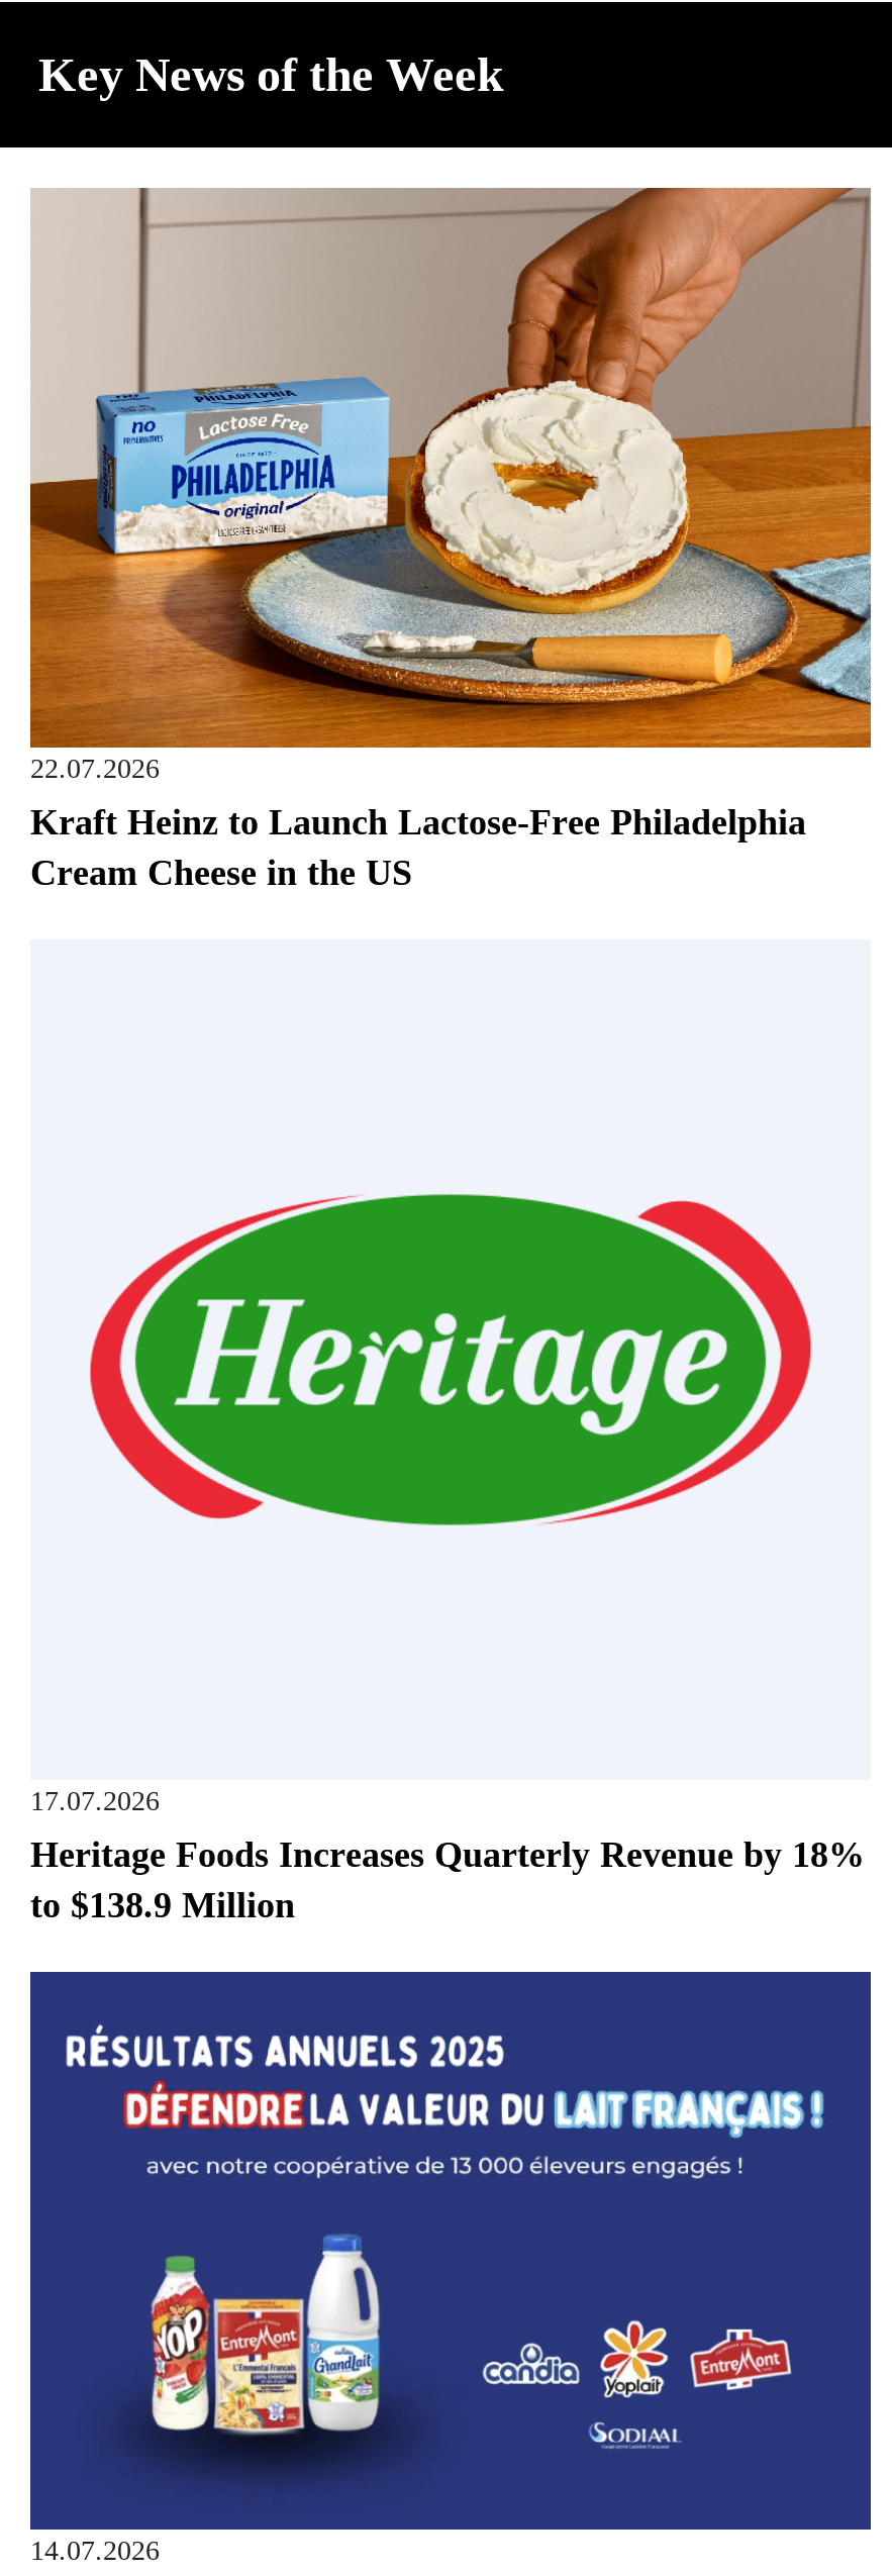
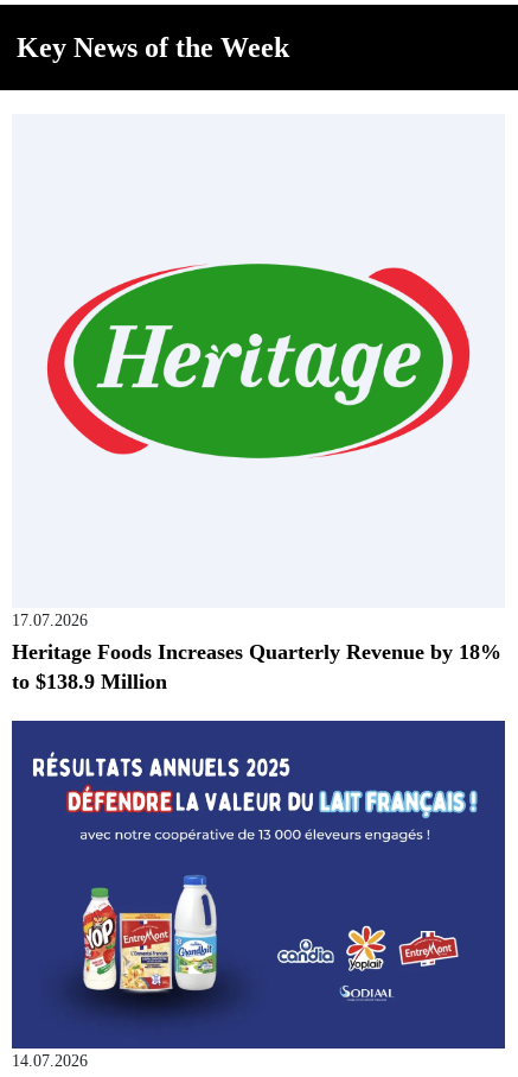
[28,186,873,893] [image] | 22.07.2026 | Kraft Heinz to Launch Lactose-Free Philadelphia | Cream Cheese in the US -> none

